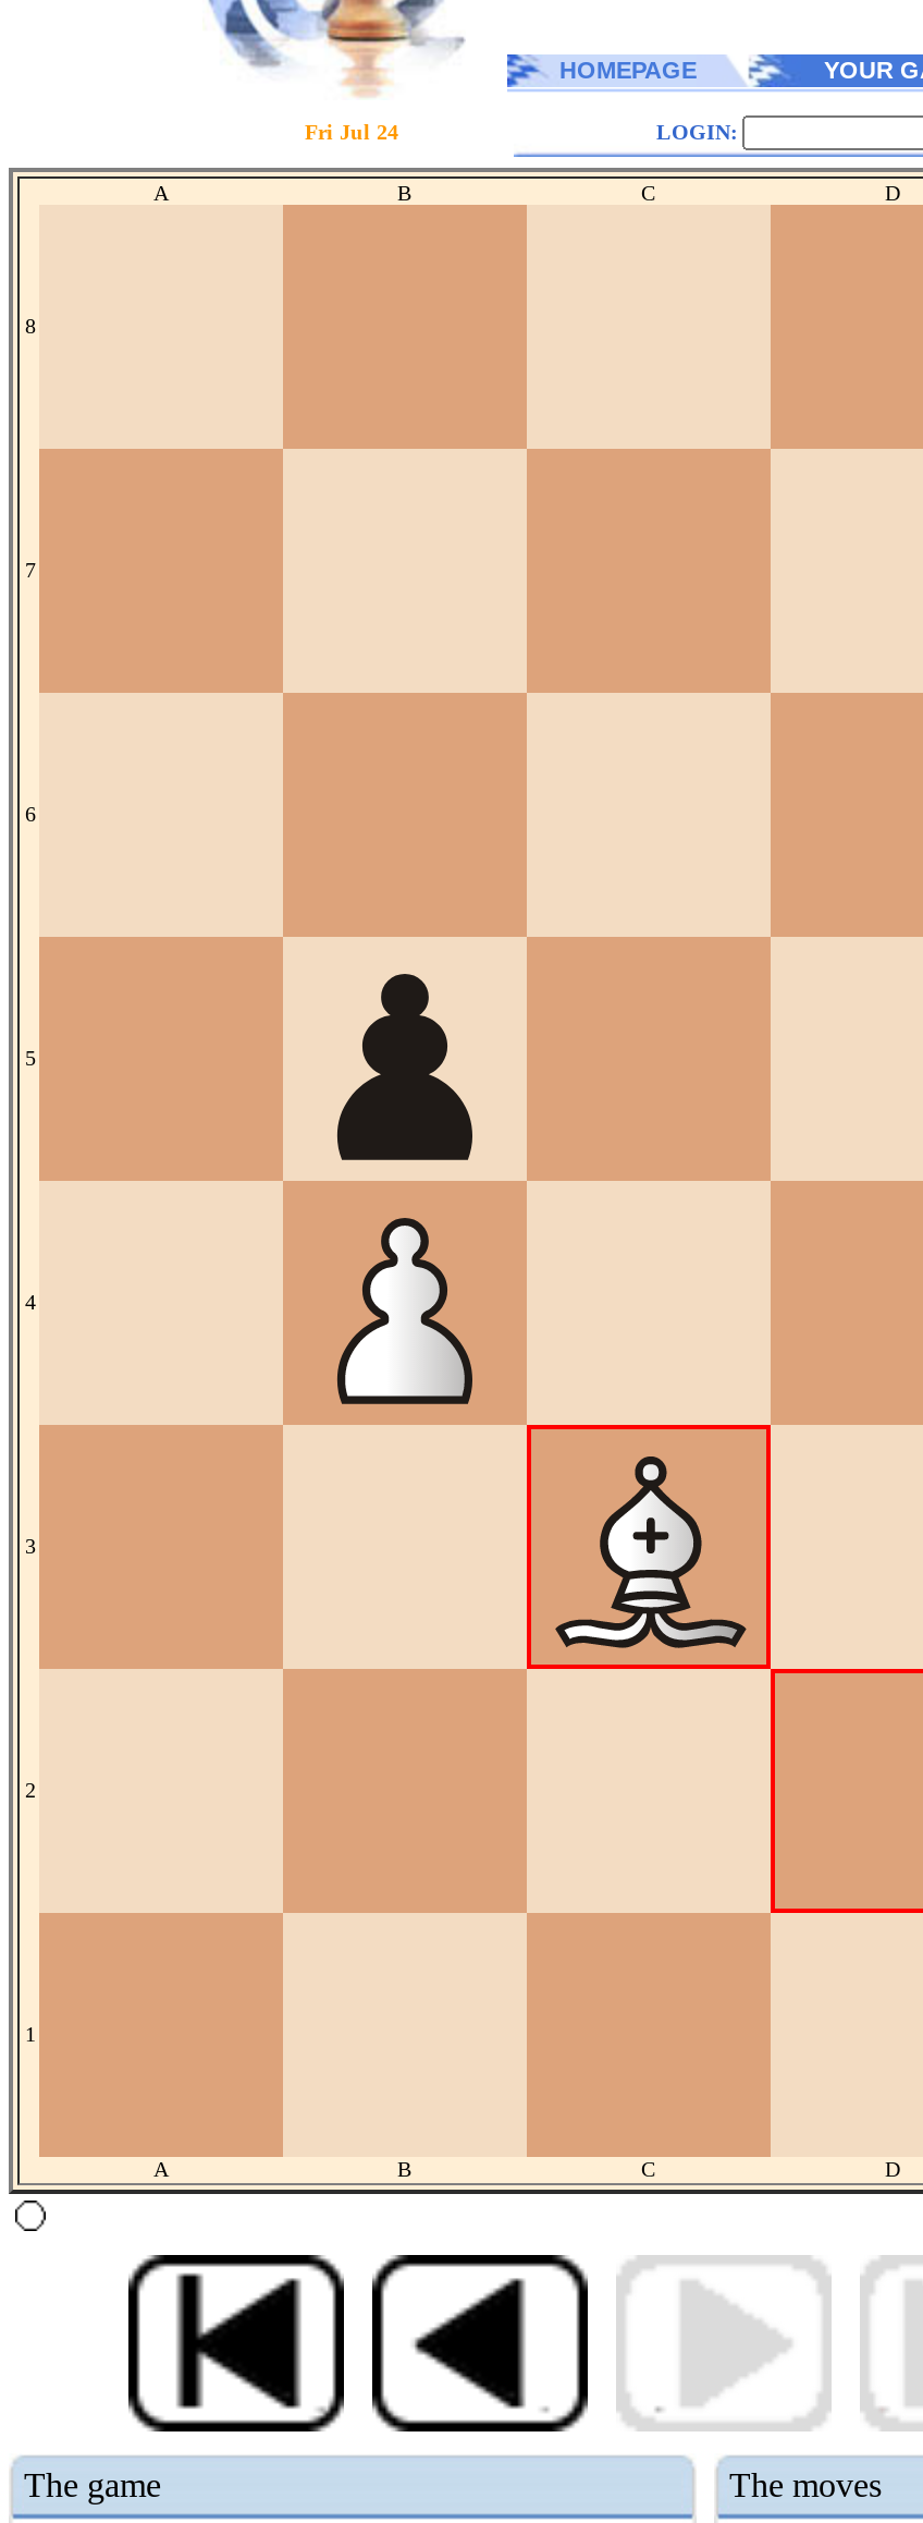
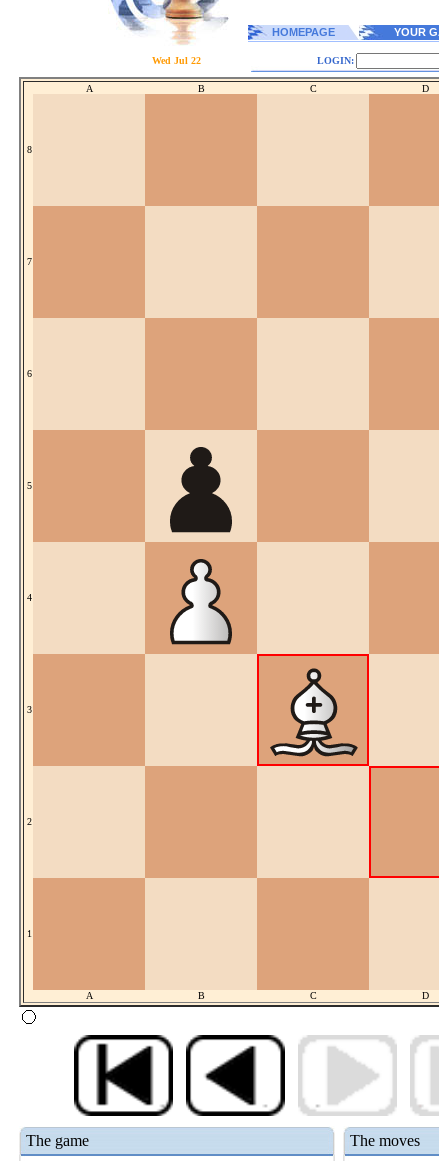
[305,120,398,144] Fri Jul 24 -> [152,55,201,66] Wed Jul 22

